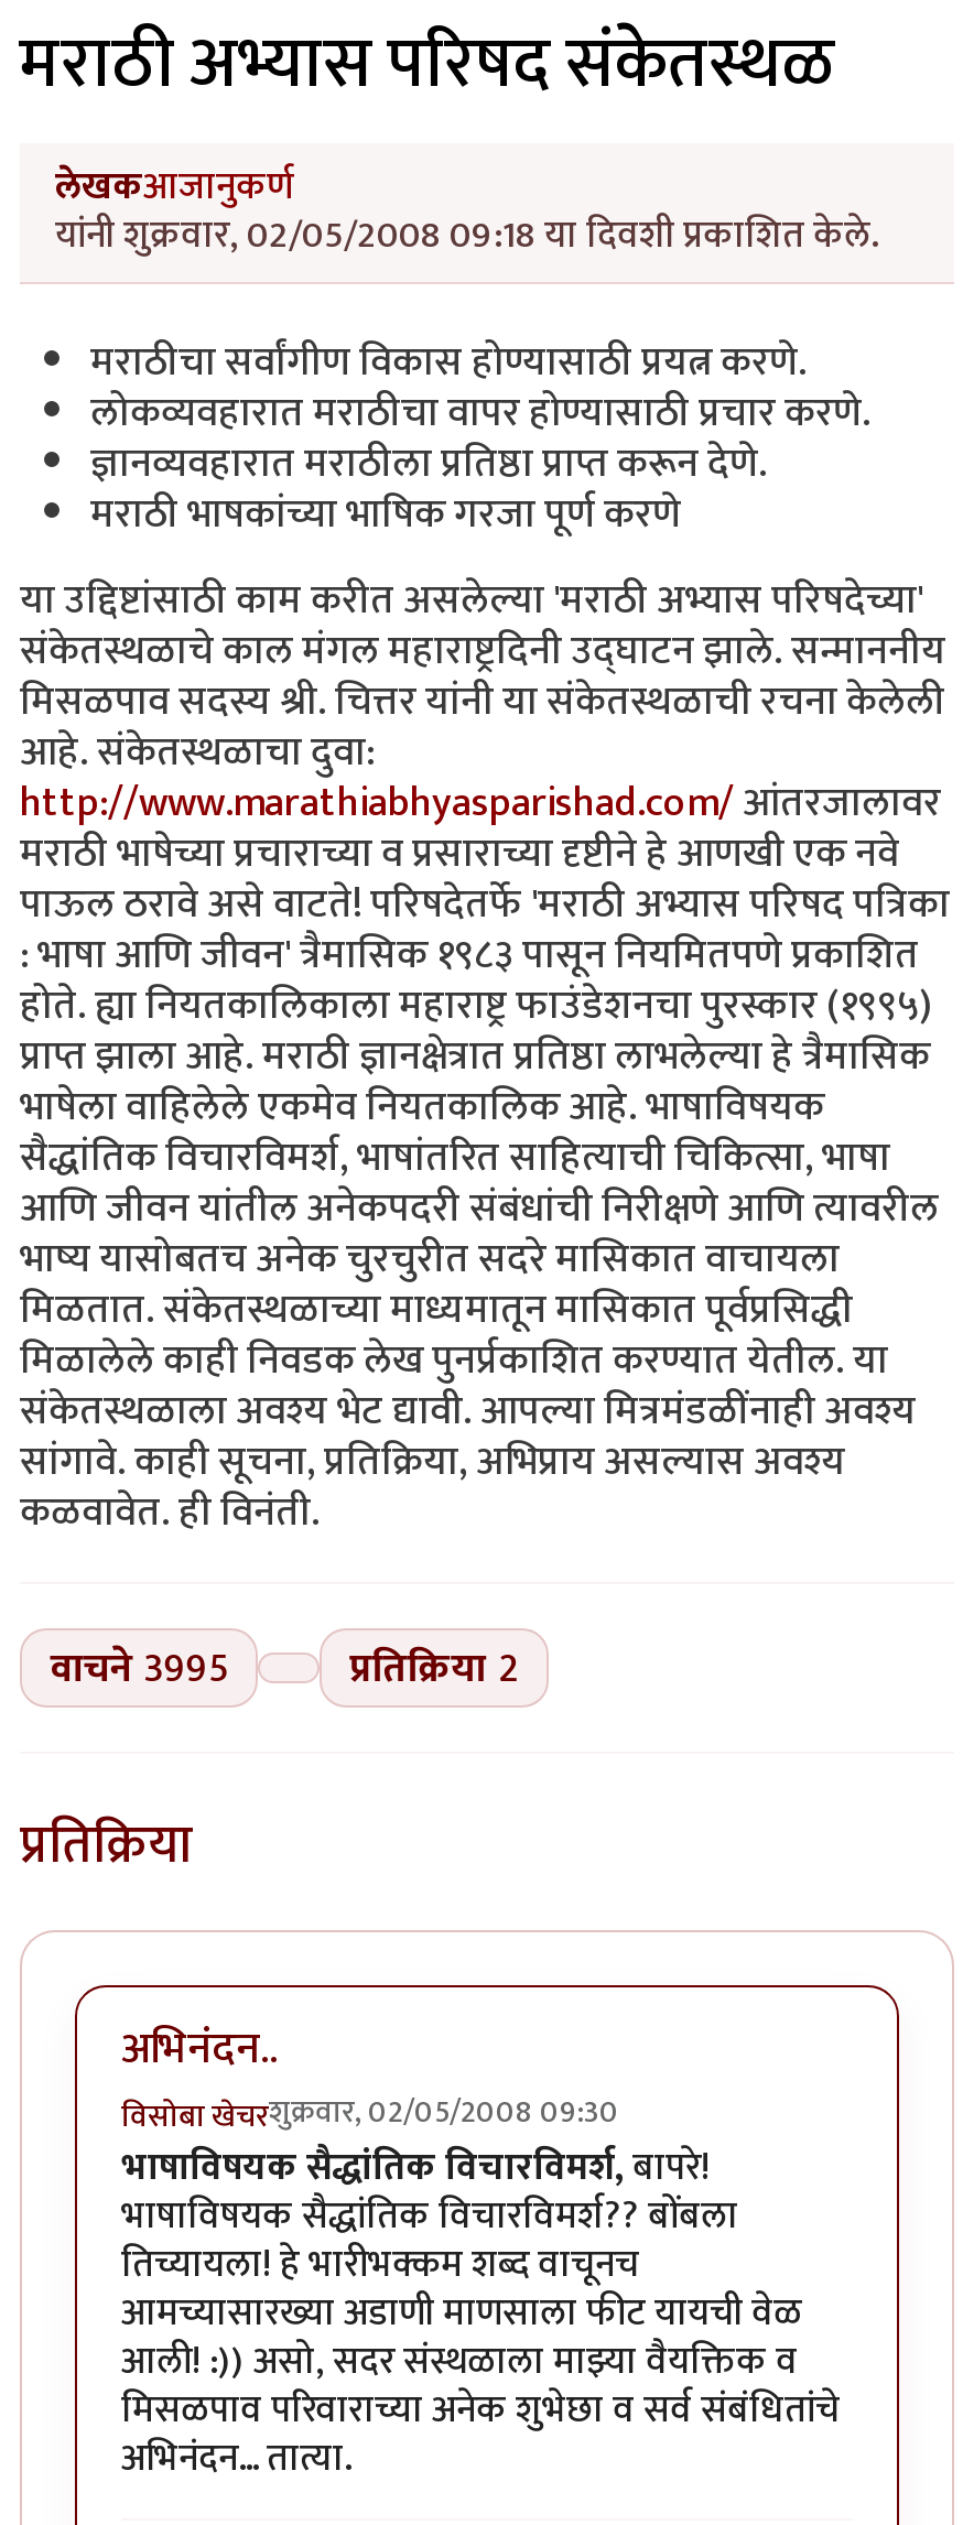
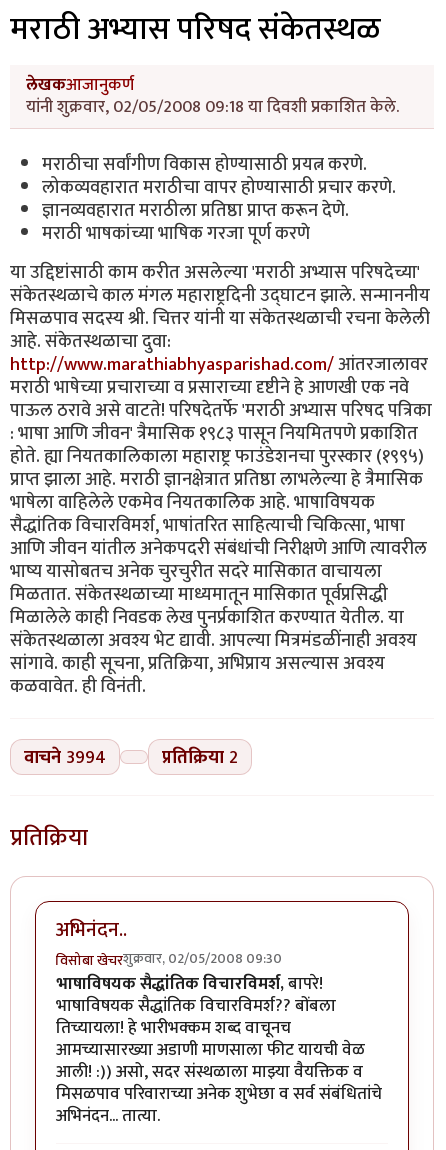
[50,1634,228,1702] वाचने 3995 -> [24,742,106,773] वाचने 3994

